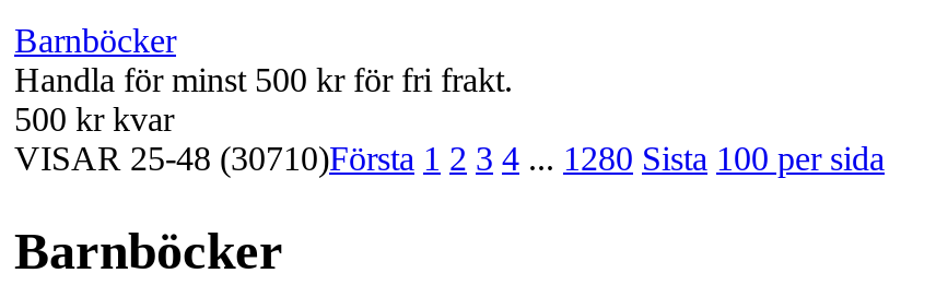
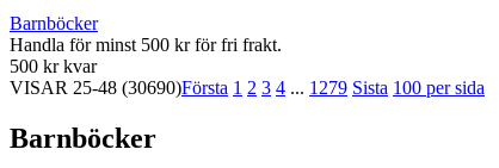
[14,140,885,177] VISAR 25-48 (30710)Första 1 2 3 4... 1280 Sista 100 per sida -> [10,77,485,98] VISAR 25-48 (30690)Första 1 2 3 4... 1279 Sista 100 per sida

